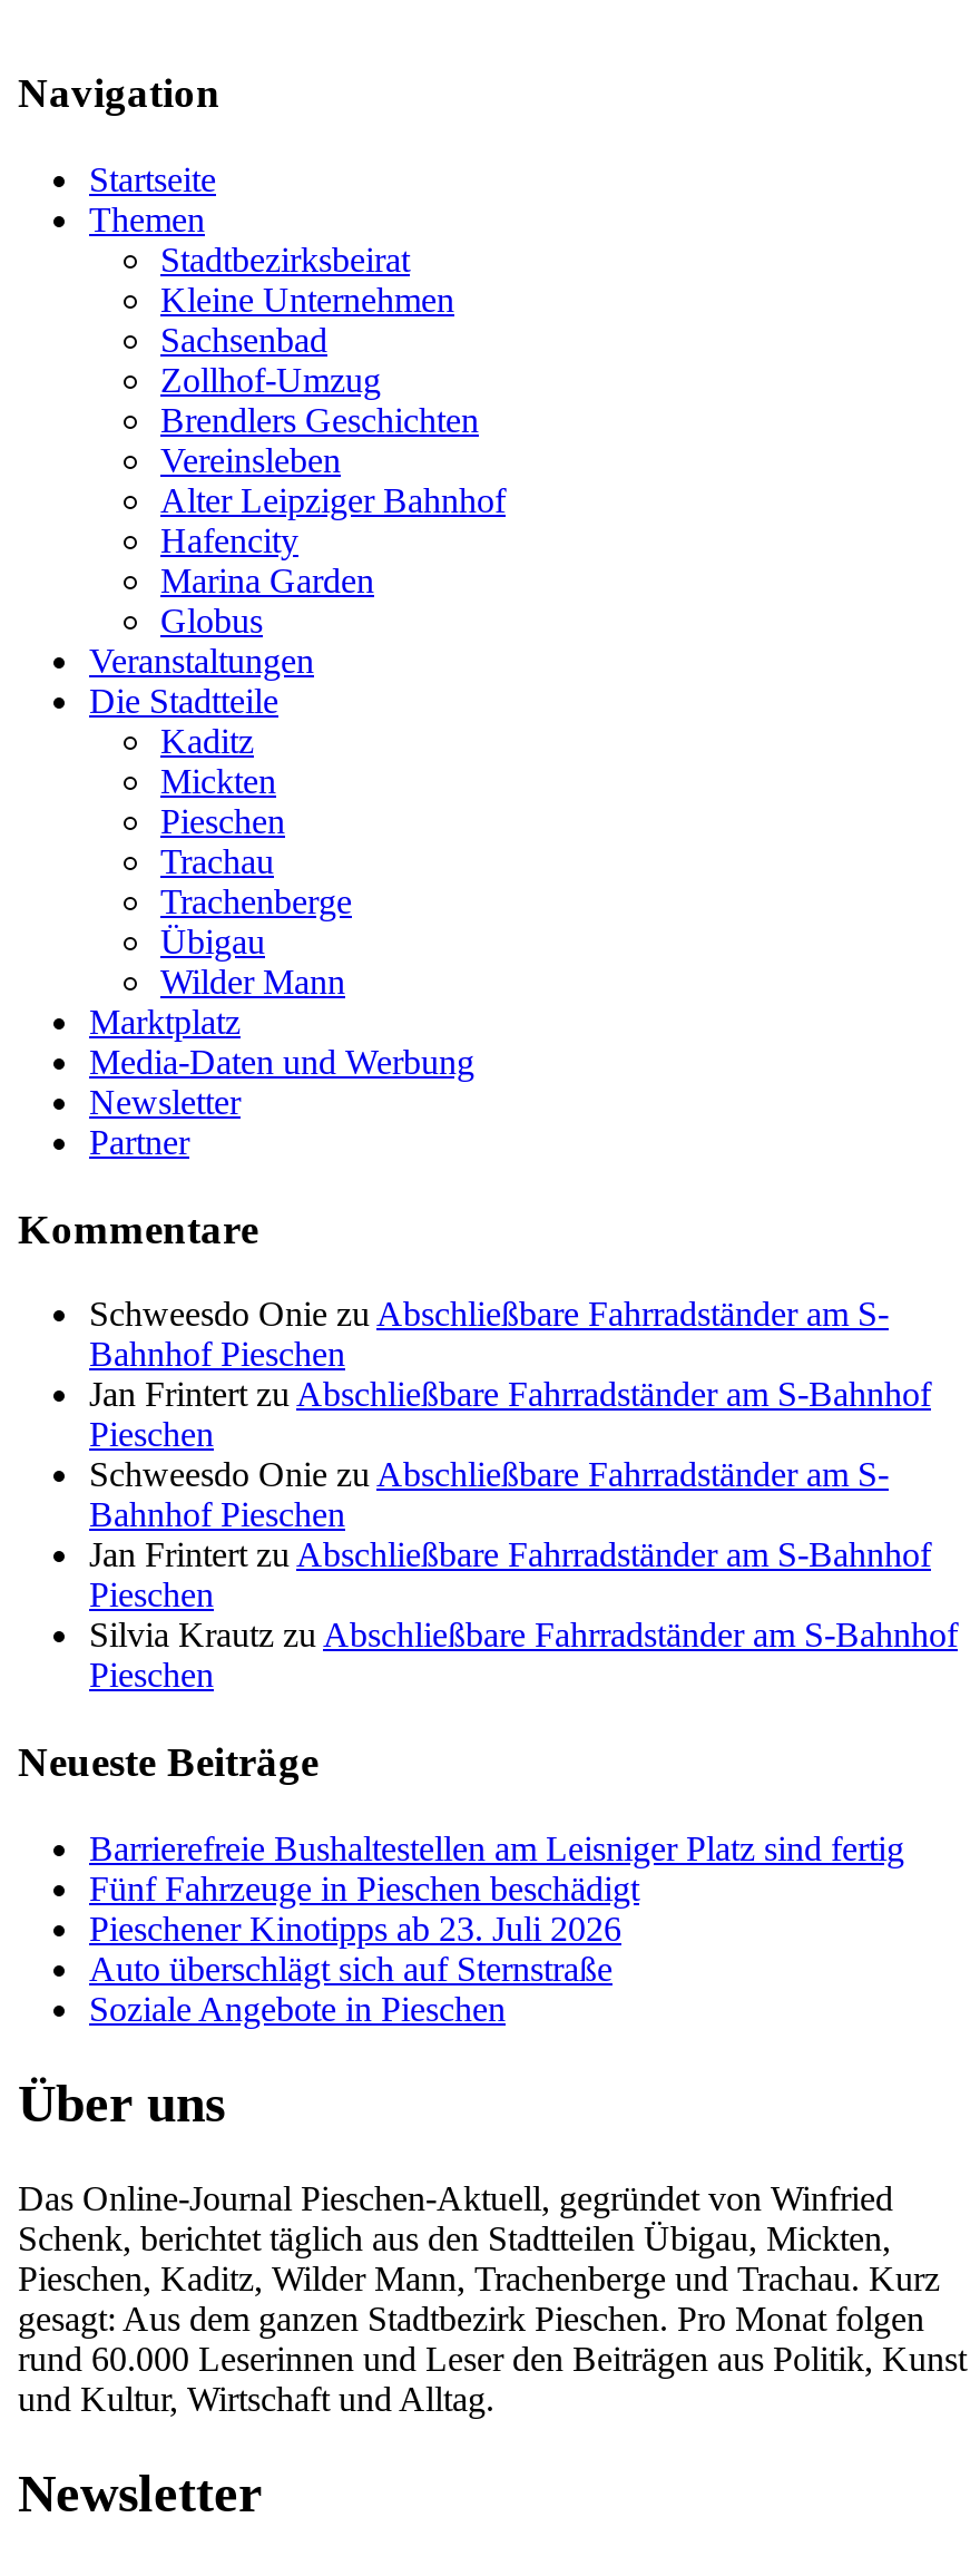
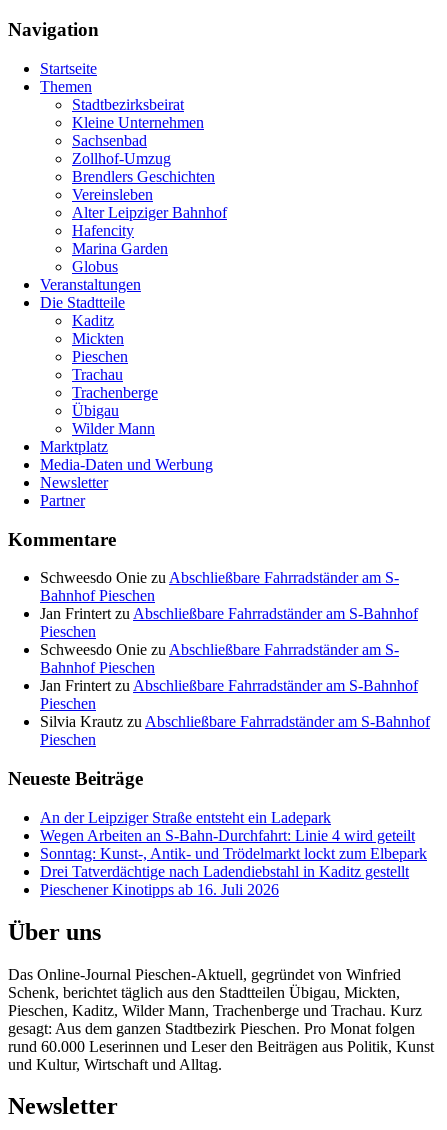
[89,1829,904,2027] Barrierefreie Bushaltestellen am Leisniger Platz sind fertig | Fünf Fahrzeuge in Pieschen beschädigt | Pieschener Kinotipps ab 23. Juli 2026 | Auto überschlägt sich auf Sternstraße | Soziale Angebote in Pieschen -> [40,809,427,898] An der Leipziger Straße entsteht ein Ladepark | Wegen Arbeiten an S-Bahn-Durchfahrt: Linie 4 wird geteilt | Sonntag: Kunst-, Antik- und Trödelmarkt lockt zum Elbepark | Drei Tatverdächtige nach Ladendiebstahl in Kaditz gestellt | Pieschener Kinotipps ab 16. Juli 2026

